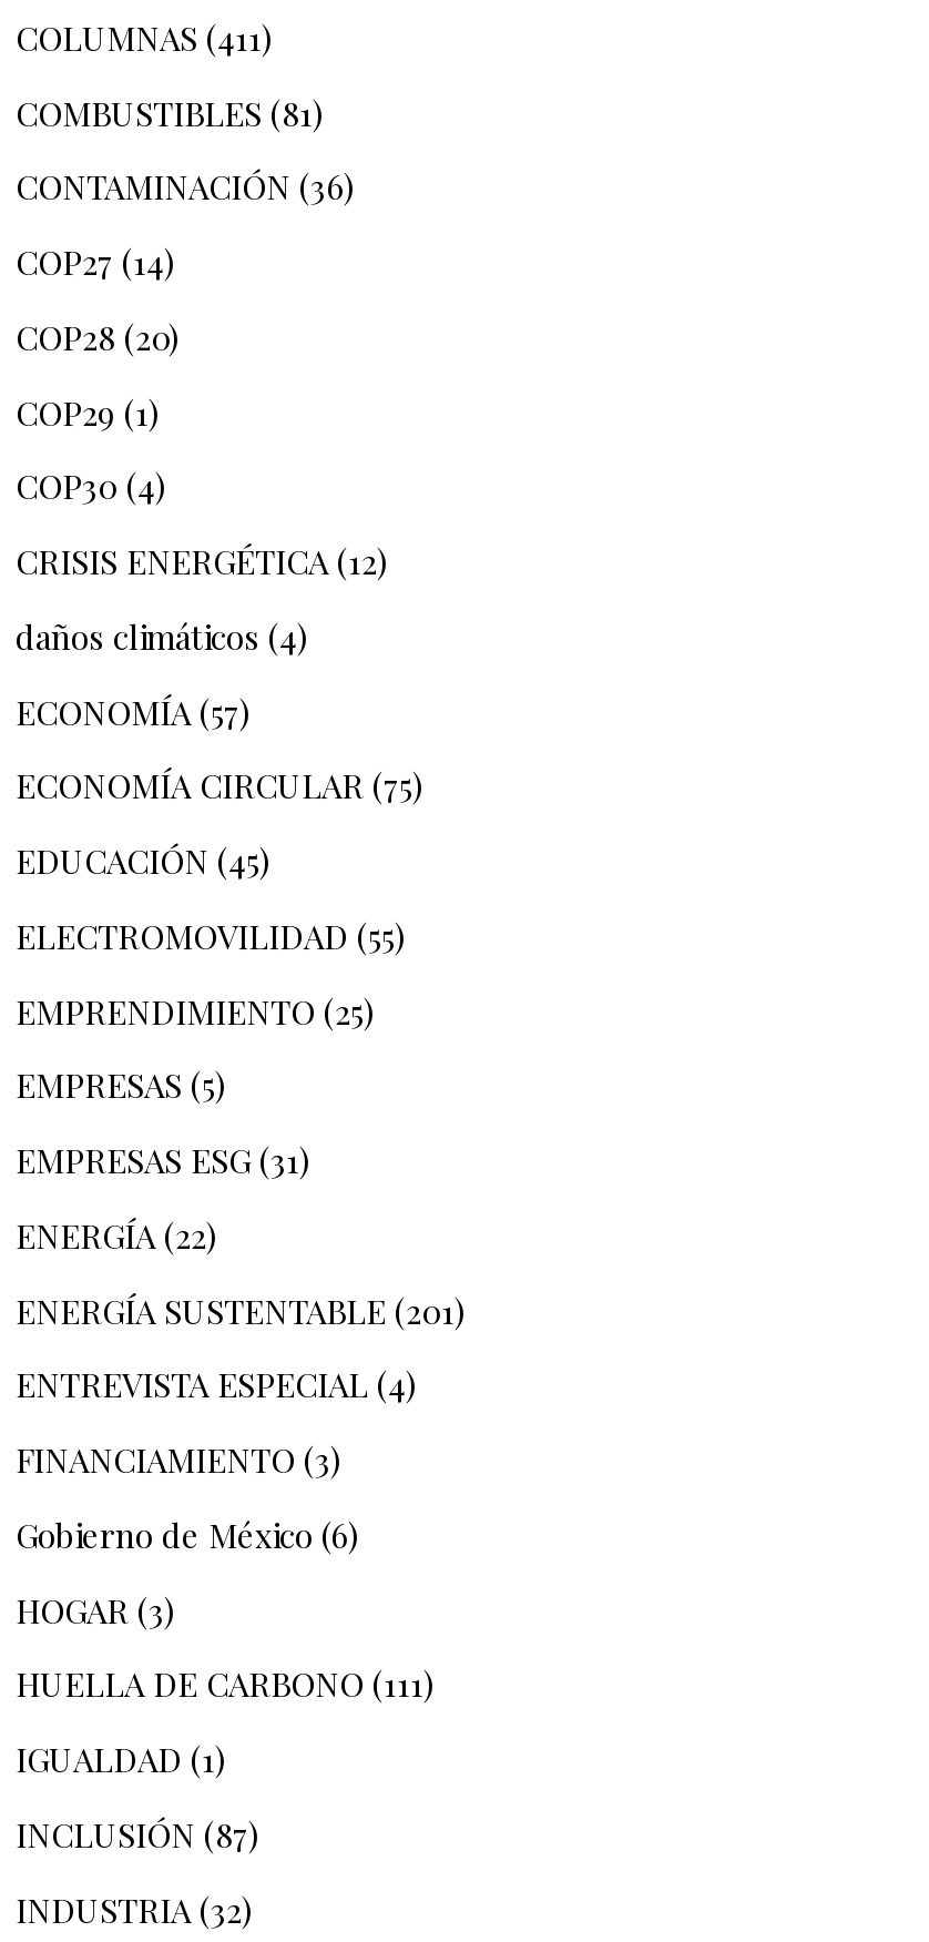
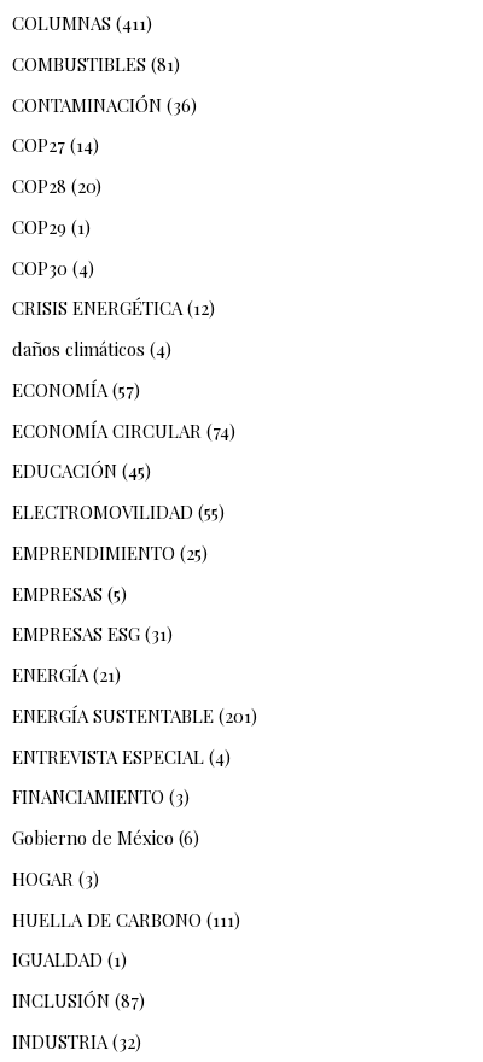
[16,764,423,809] ECONOMÍA CIRCULAR (75) -> [12,418,235,442] ECONOMÍA CIRCULAR (74)
[16,1213,217,1258] ENERGÍA (22) -> [12,663,121,687] ENERGÍA (21)

